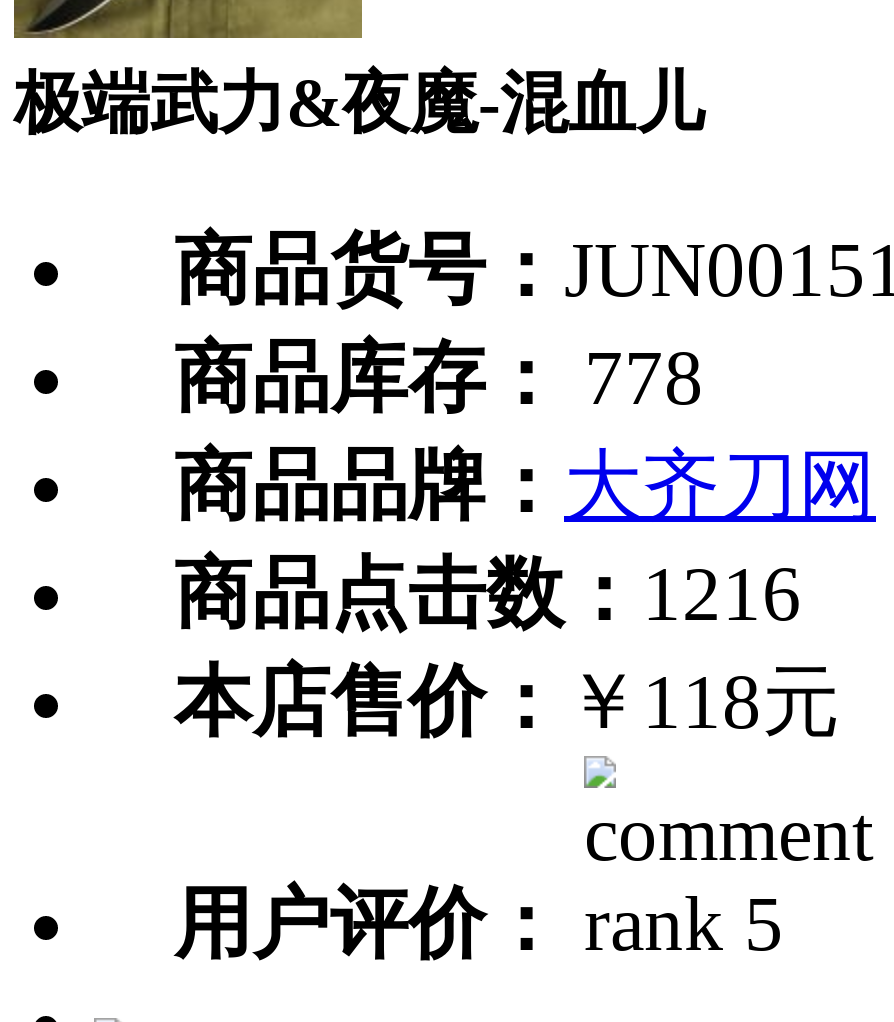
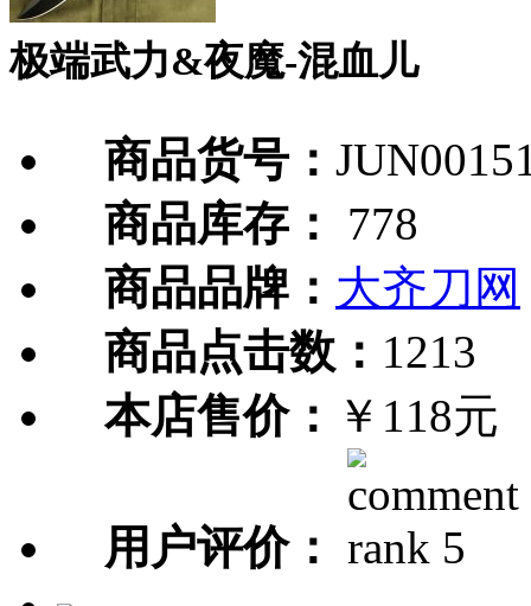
[174,550,802,636] 商品点击数：1216 -> [104,326,476,377] 商品点击数：1213

